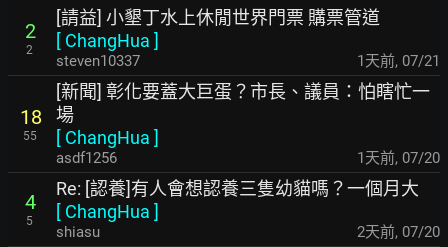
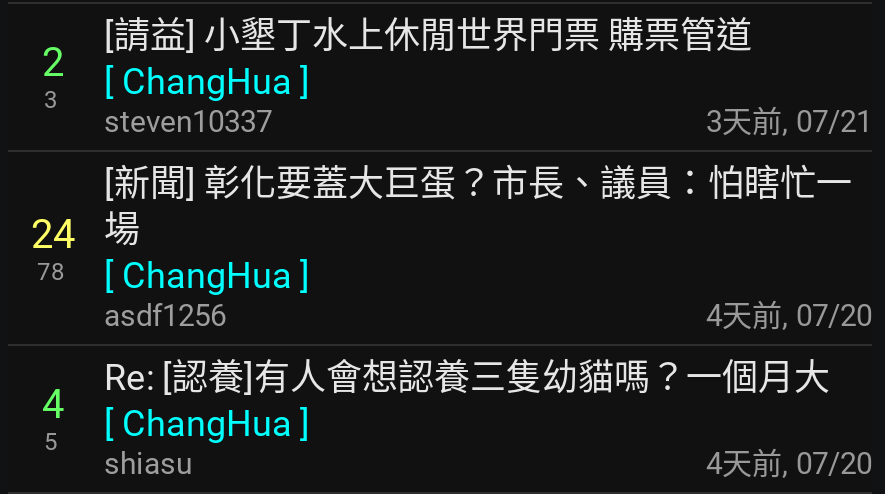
[20,19,159,57] 2 2 [ChangHua] -> [32,38,310,114] 2 3 [ChangHua]
[357,52,440,70] 1天前, 07/21 -> [706,104,872,140] 3天前, 07/21
[14,104,74,129] 18 場 -> [21,208,140,257] 24 場
[19,127,159,148] 55 [ChangHua] -> [31,254,310,296] 78 [ChangHua]
[357,149,440,167] 1天前, 07/20 -> [706,298,872,334] 4天前, 07/20
[357,223,440,241] 2天前, 07/20 -> [706,446,872,482] 4天前, 07/20

